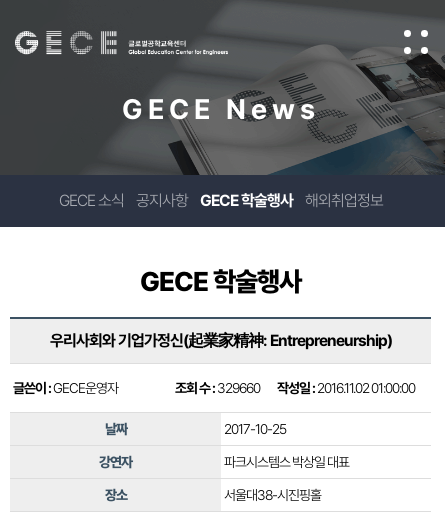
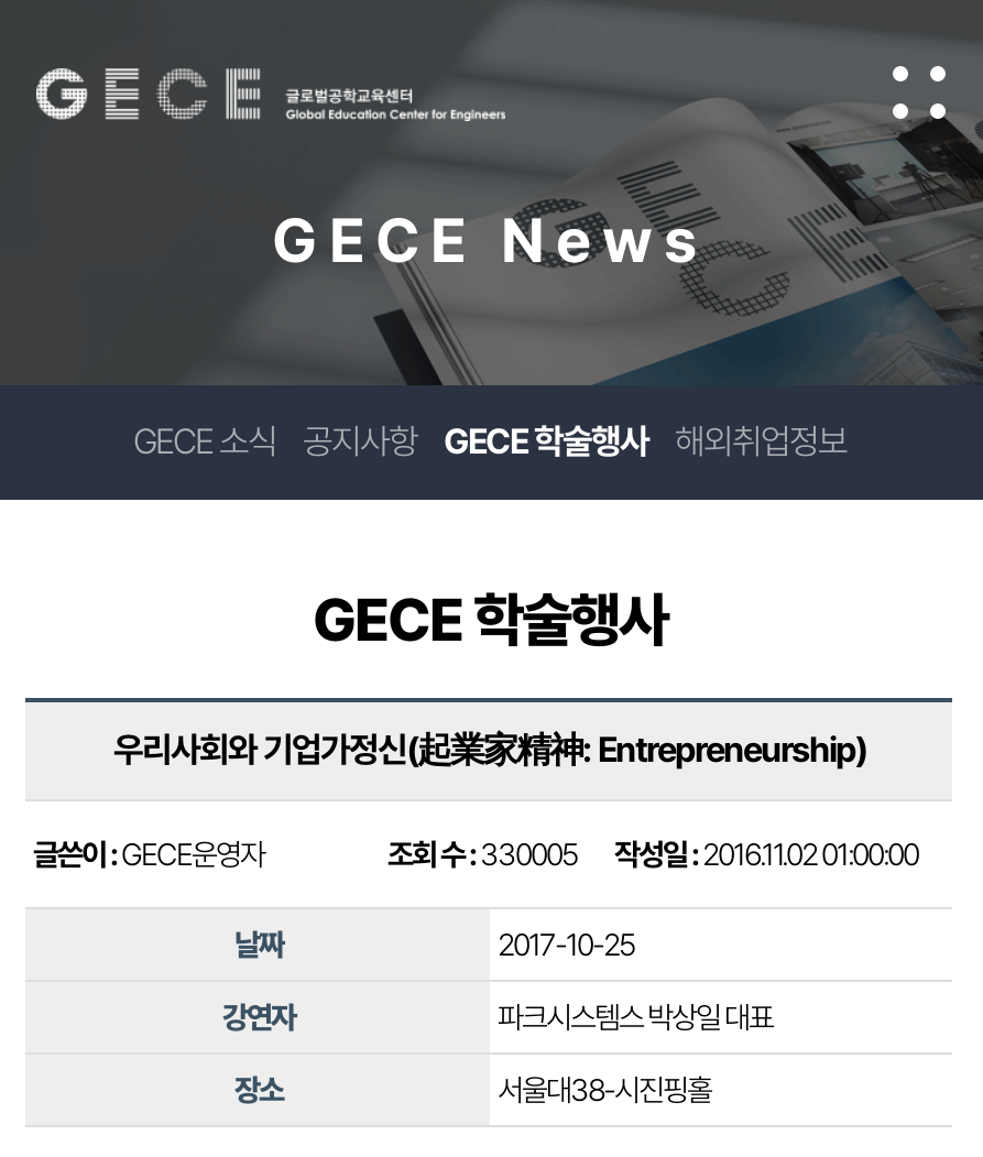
[175,380,415,396] 조회 수 : 329660 작성일 : 2016.11.02 01:00:00 -> [387,837,918,872] 조회 수 : 330005 작성일 : 2016.11.02 01:00:00

